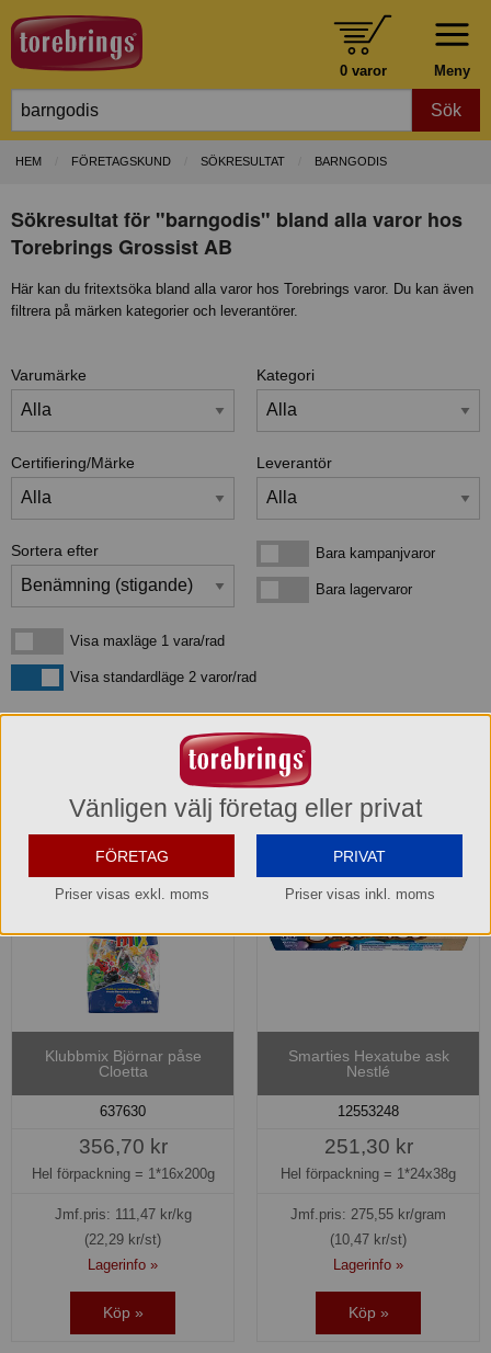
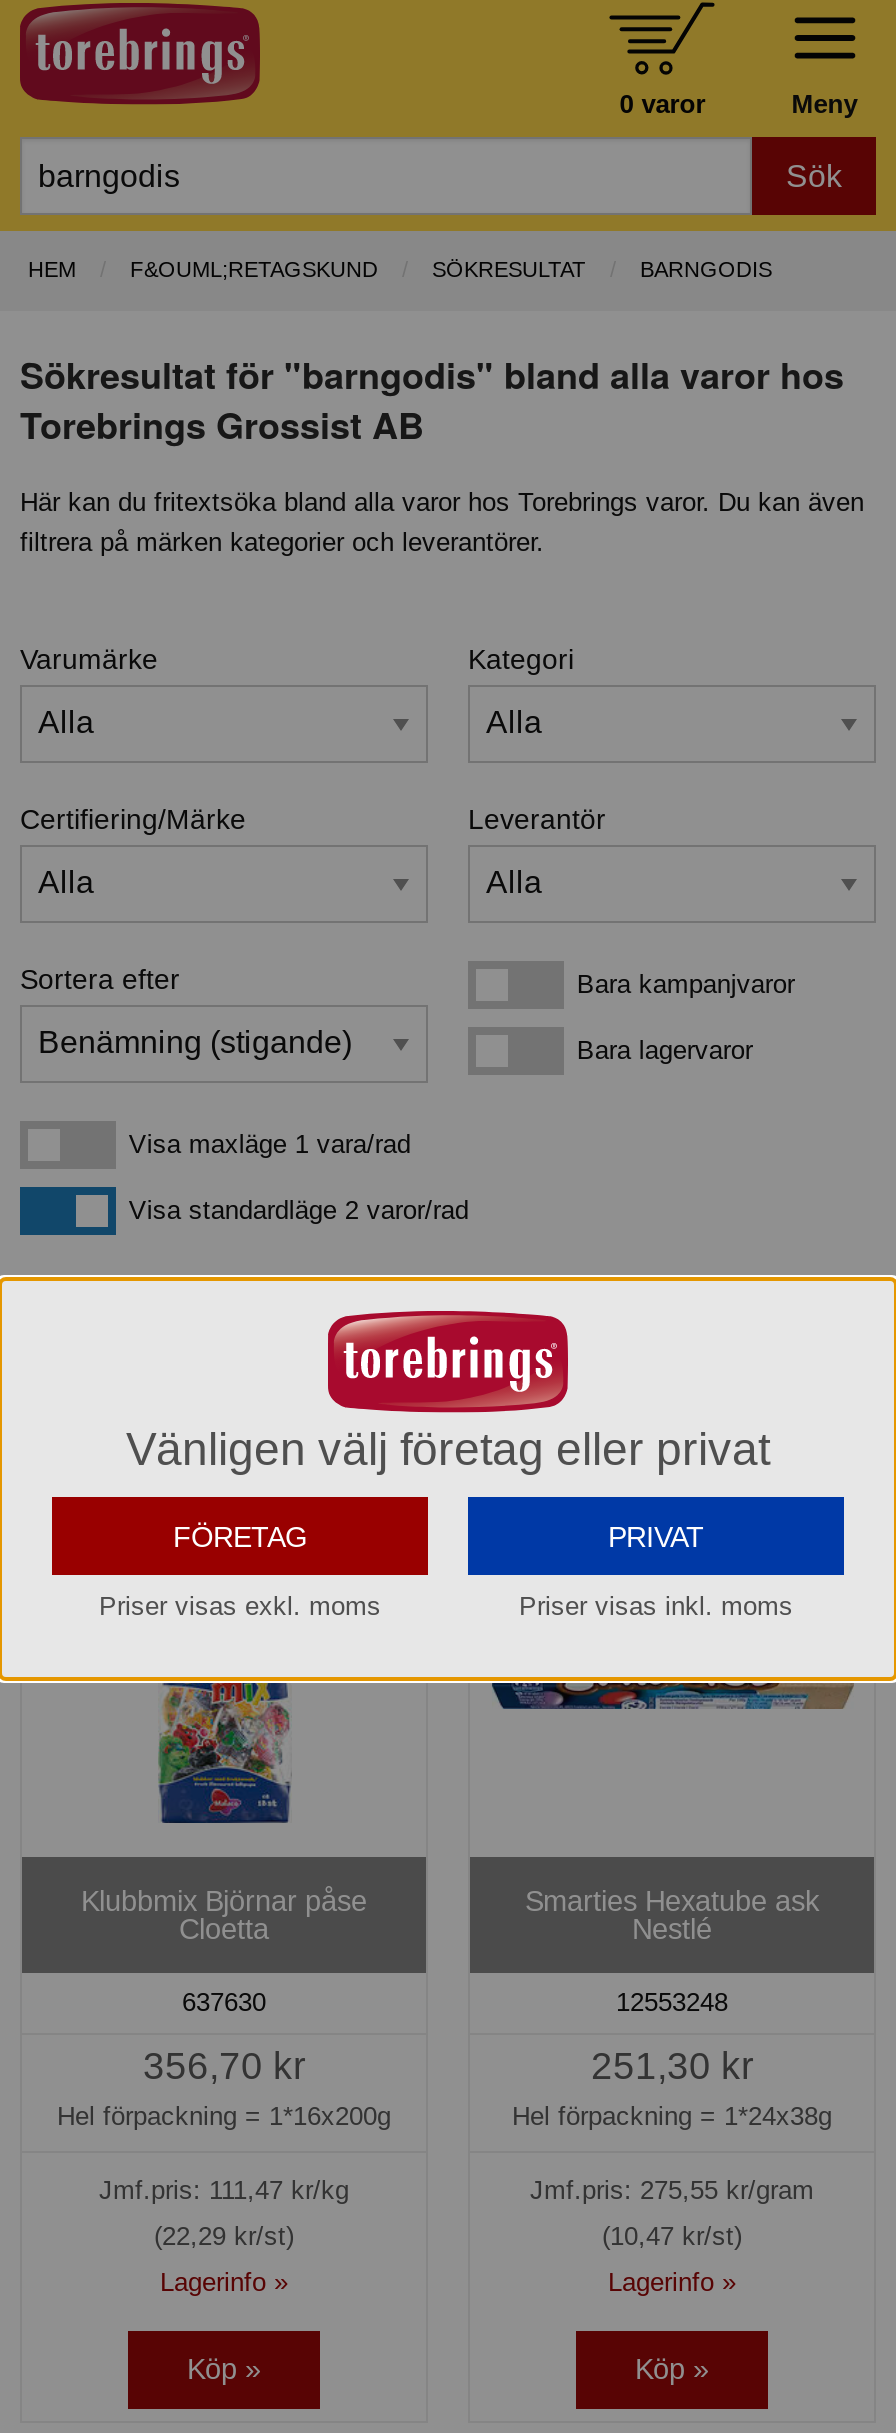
[71,155,171,168] FÖRETAGSKUND -> [130,258,378,282] F&OUML;RETAGSKUND

